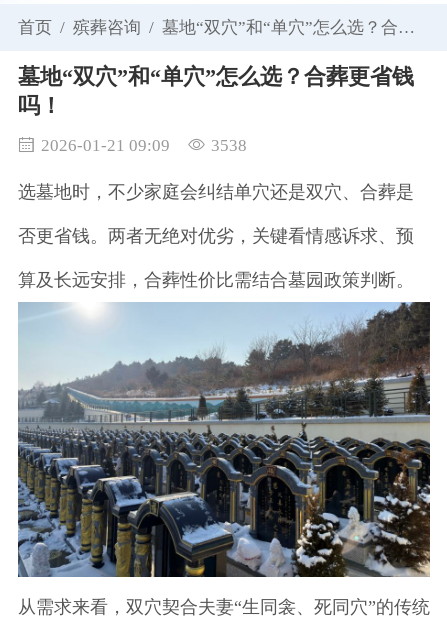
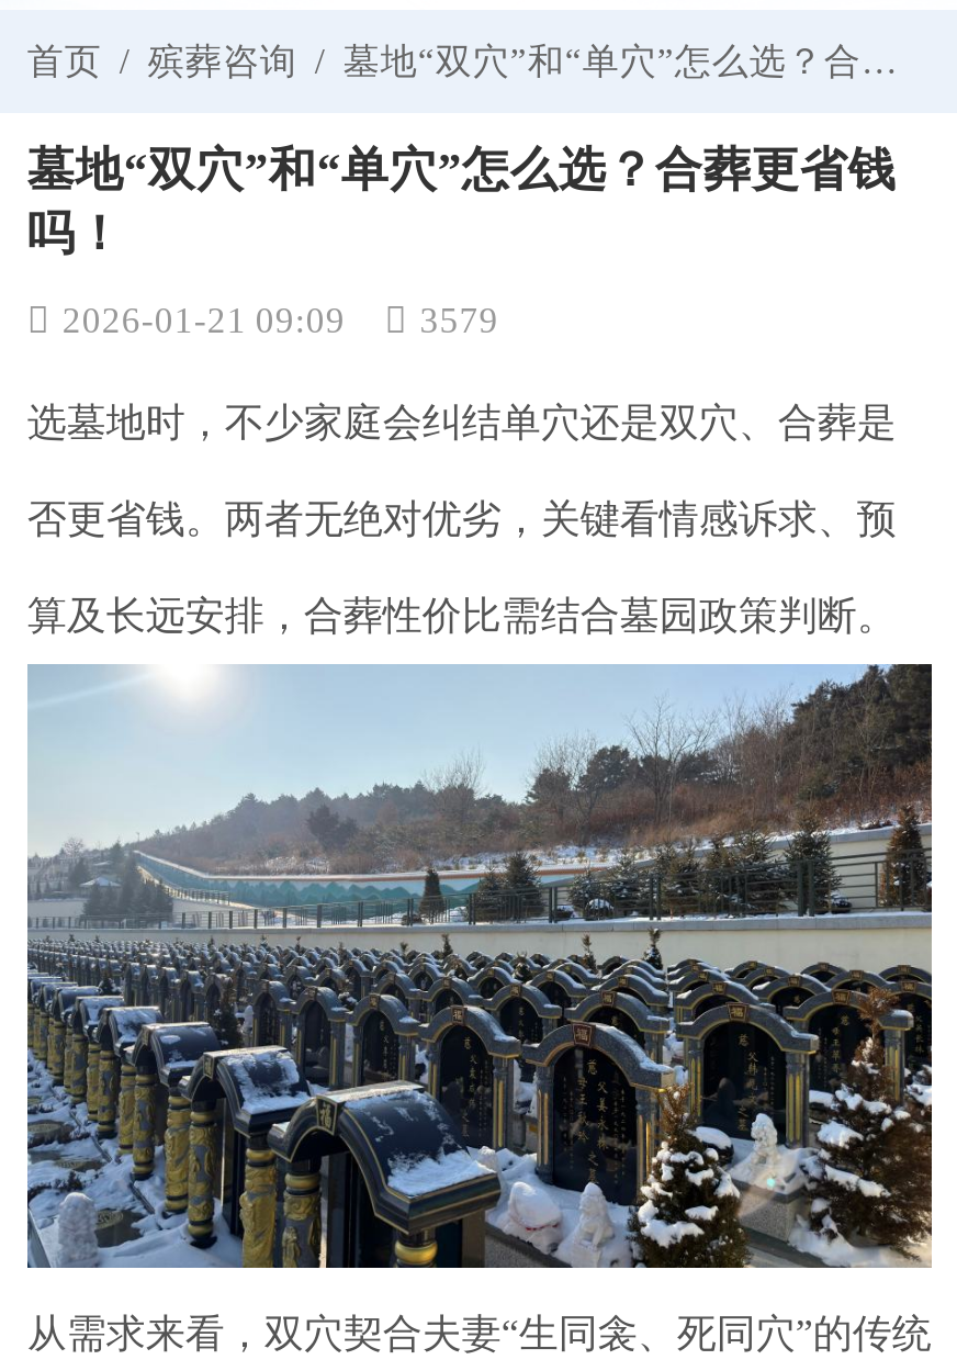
[211,136,247,155] 3538 -> [420,301,499,342] 3579

